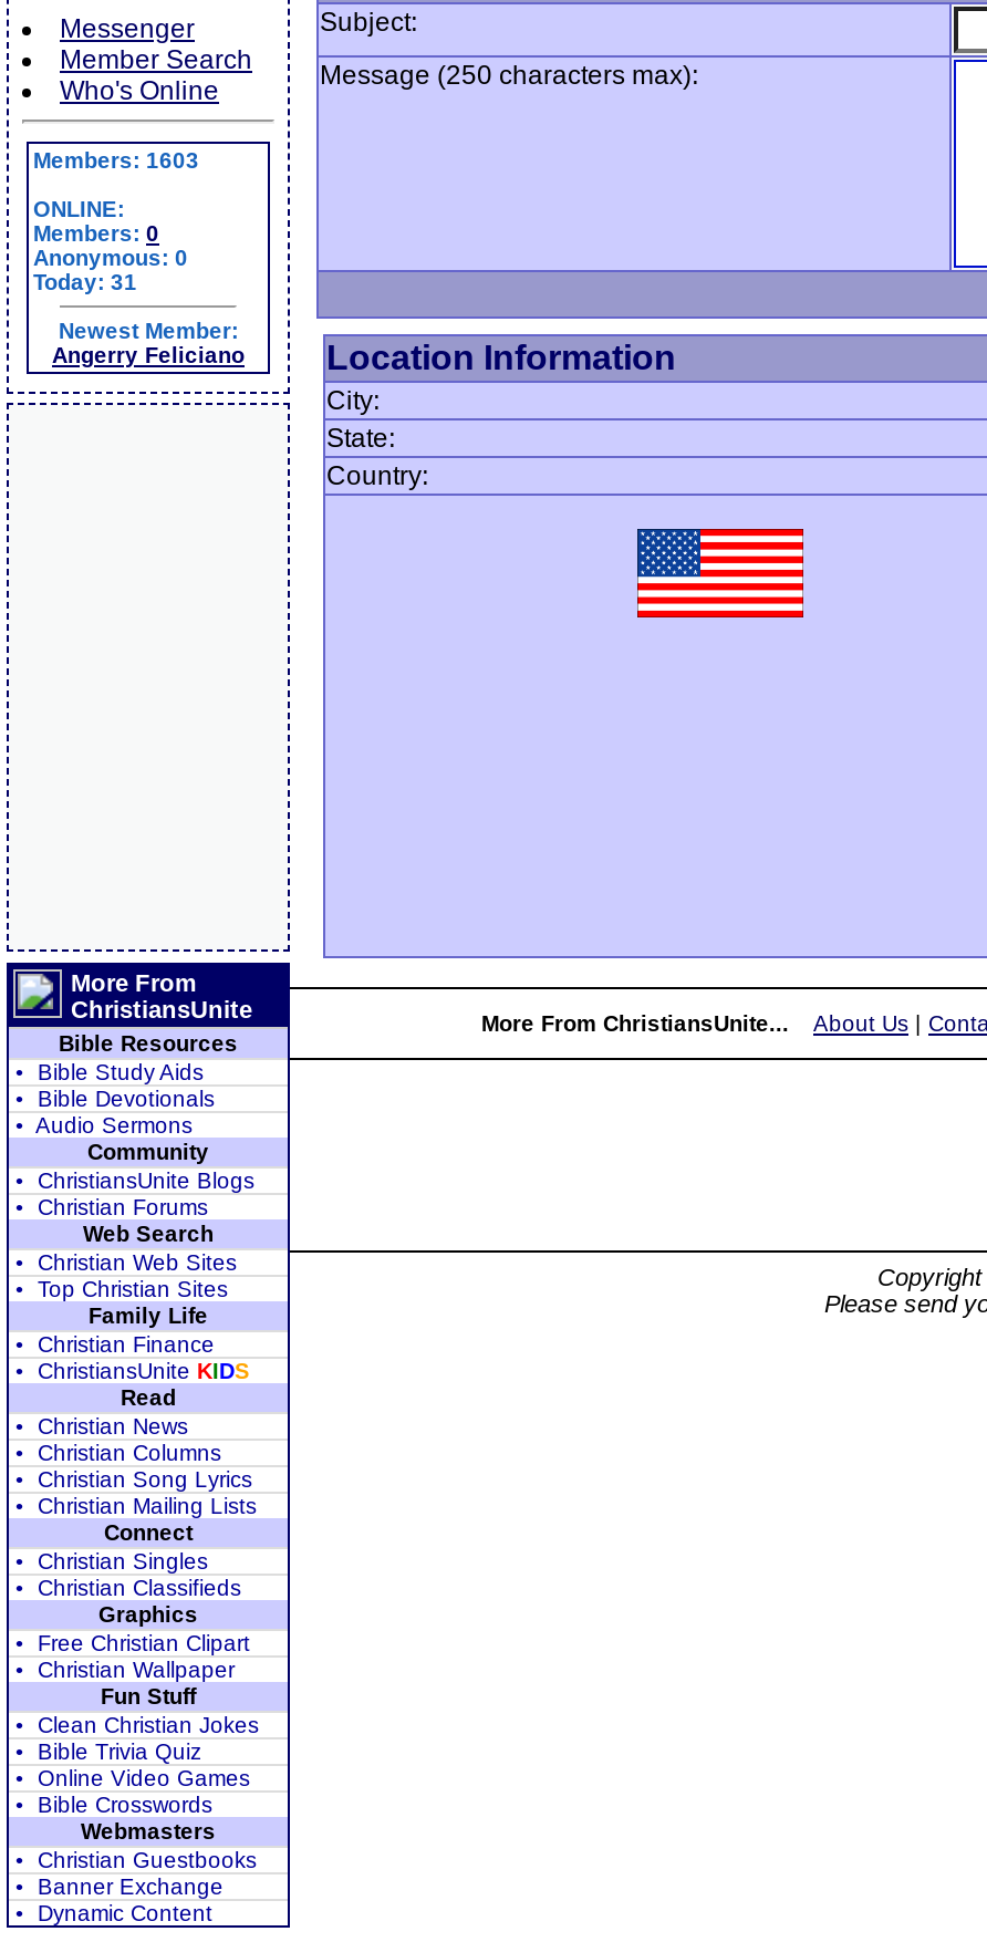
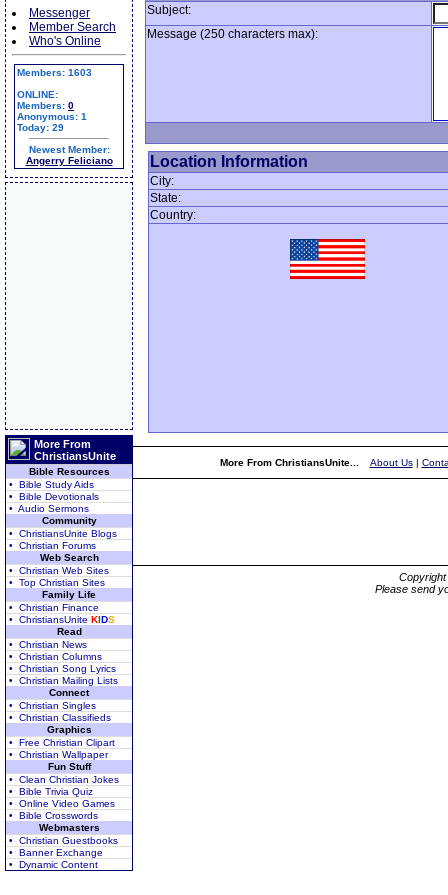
[33,246,188,270] Anonymous: 0 -> [17,111,87,122] Anonymous: 1
[33,270,137,294] Today: 31 -> [17,122,64,133] Today: 29

